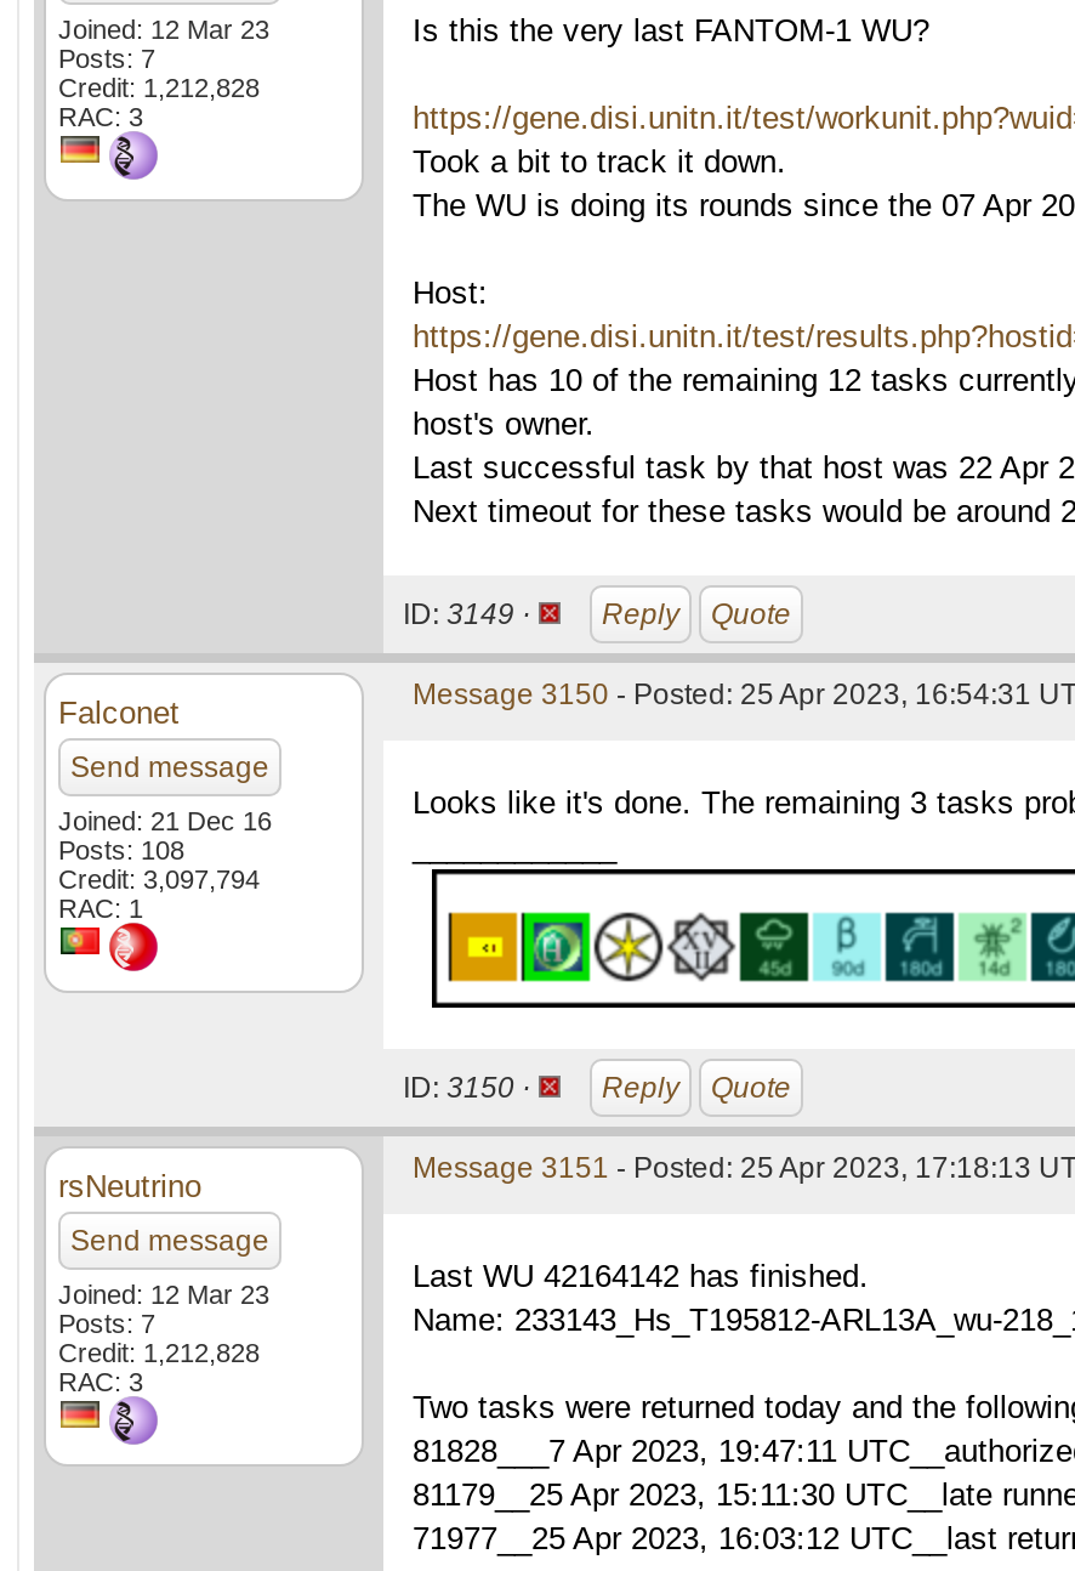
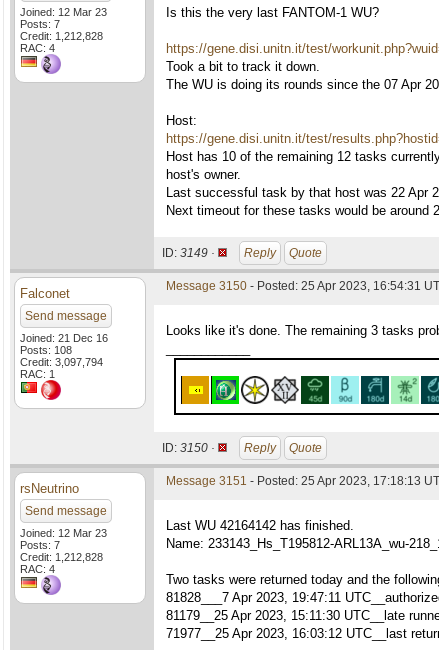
[58,102,143,131] RAC: 3 -> [20,42,55,54] RAC: 4
[58,1367,143,1396] RAC: 3 -> [20,563,55,575] RAC: 4

